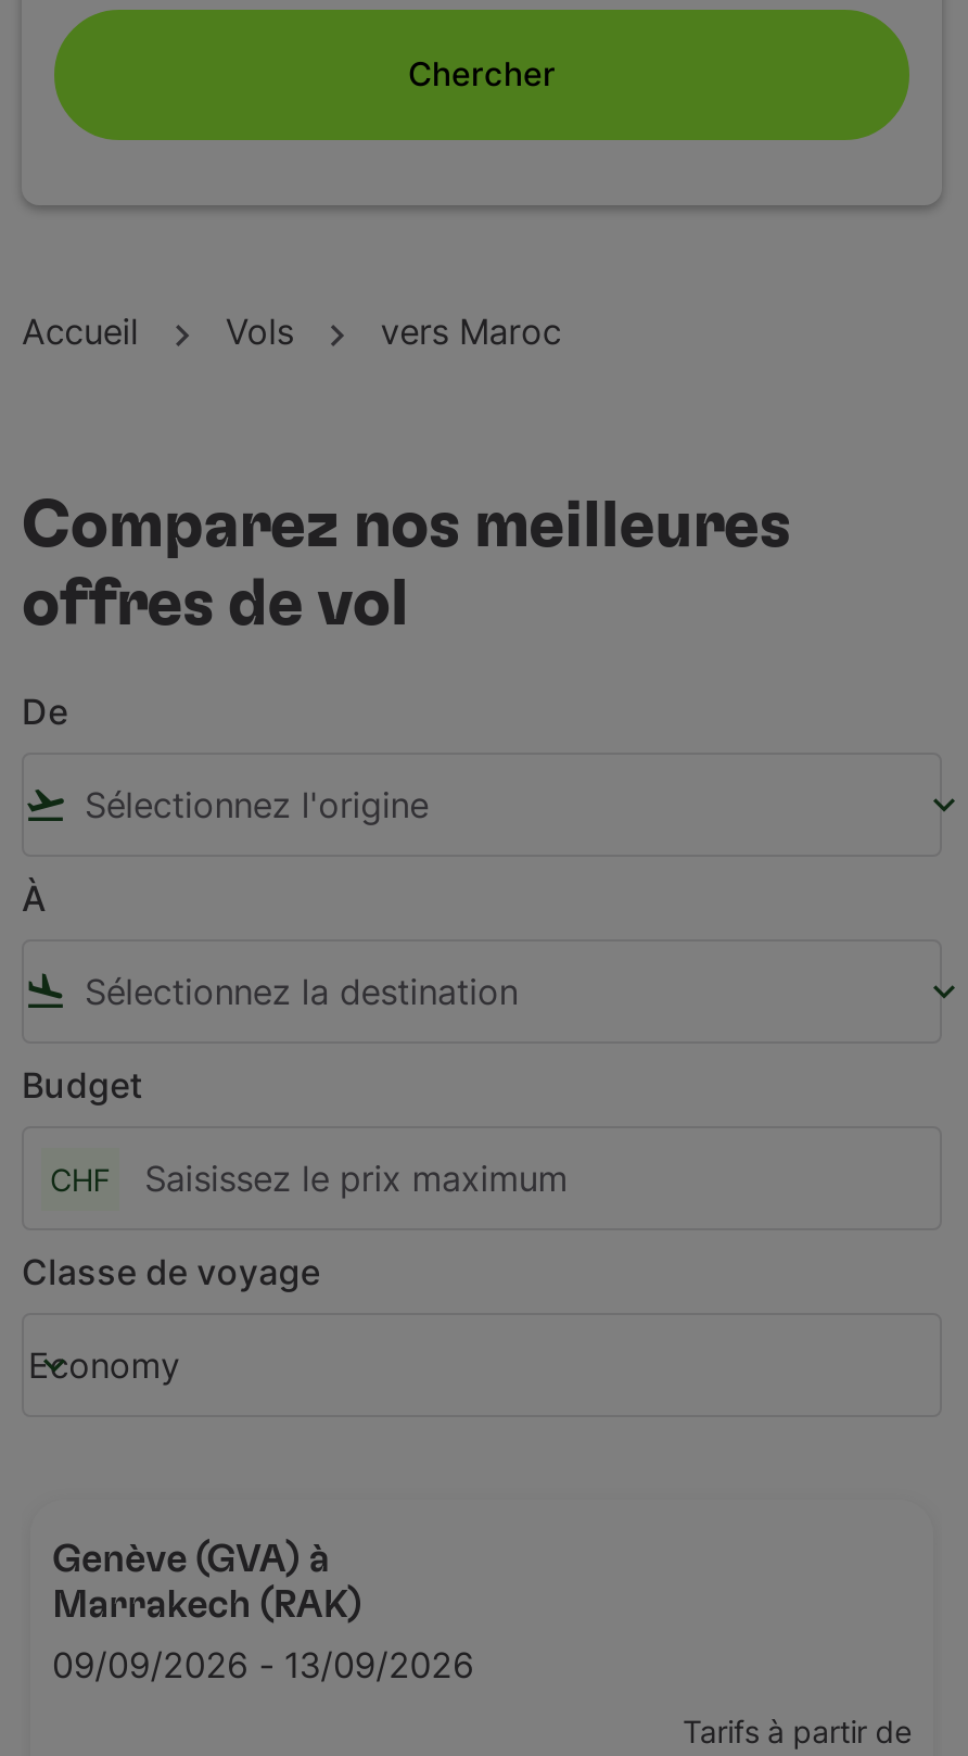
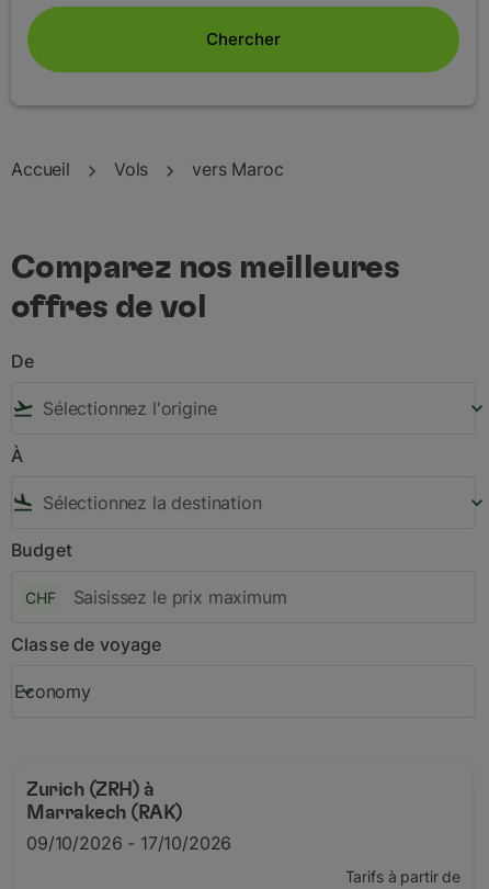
[52,1541,329,1580] Genève (GVA) à -> [26,780,154,800] Zurich (ZRH) à
[52,1643,474,1686] 09/09/2026 - 13/09/2026 -> [26,832,232,854] 09/10/2026 - 17/10/2026

